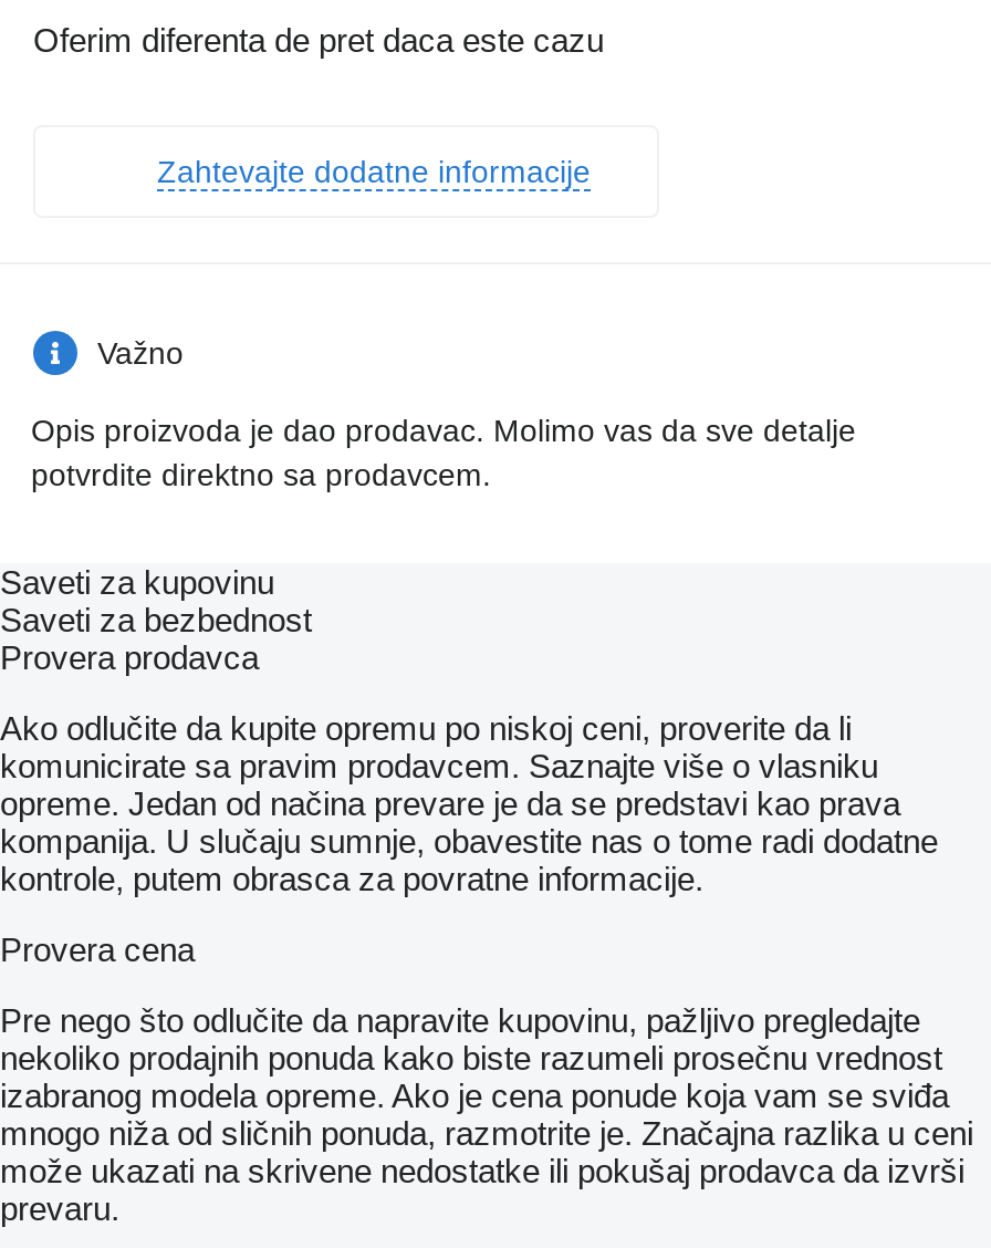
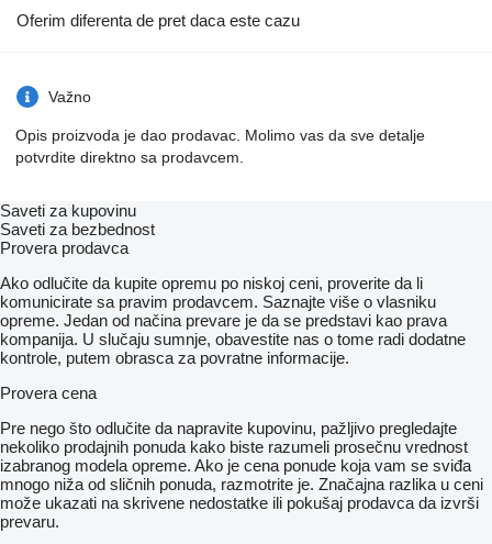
[157,154,591,190] Zahtevajte dodatne informacije -> none

